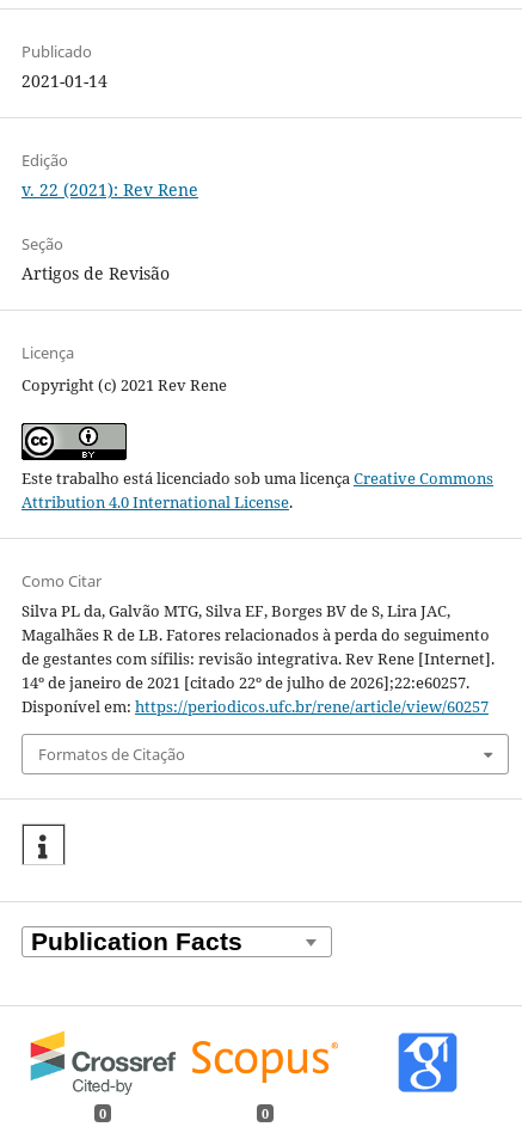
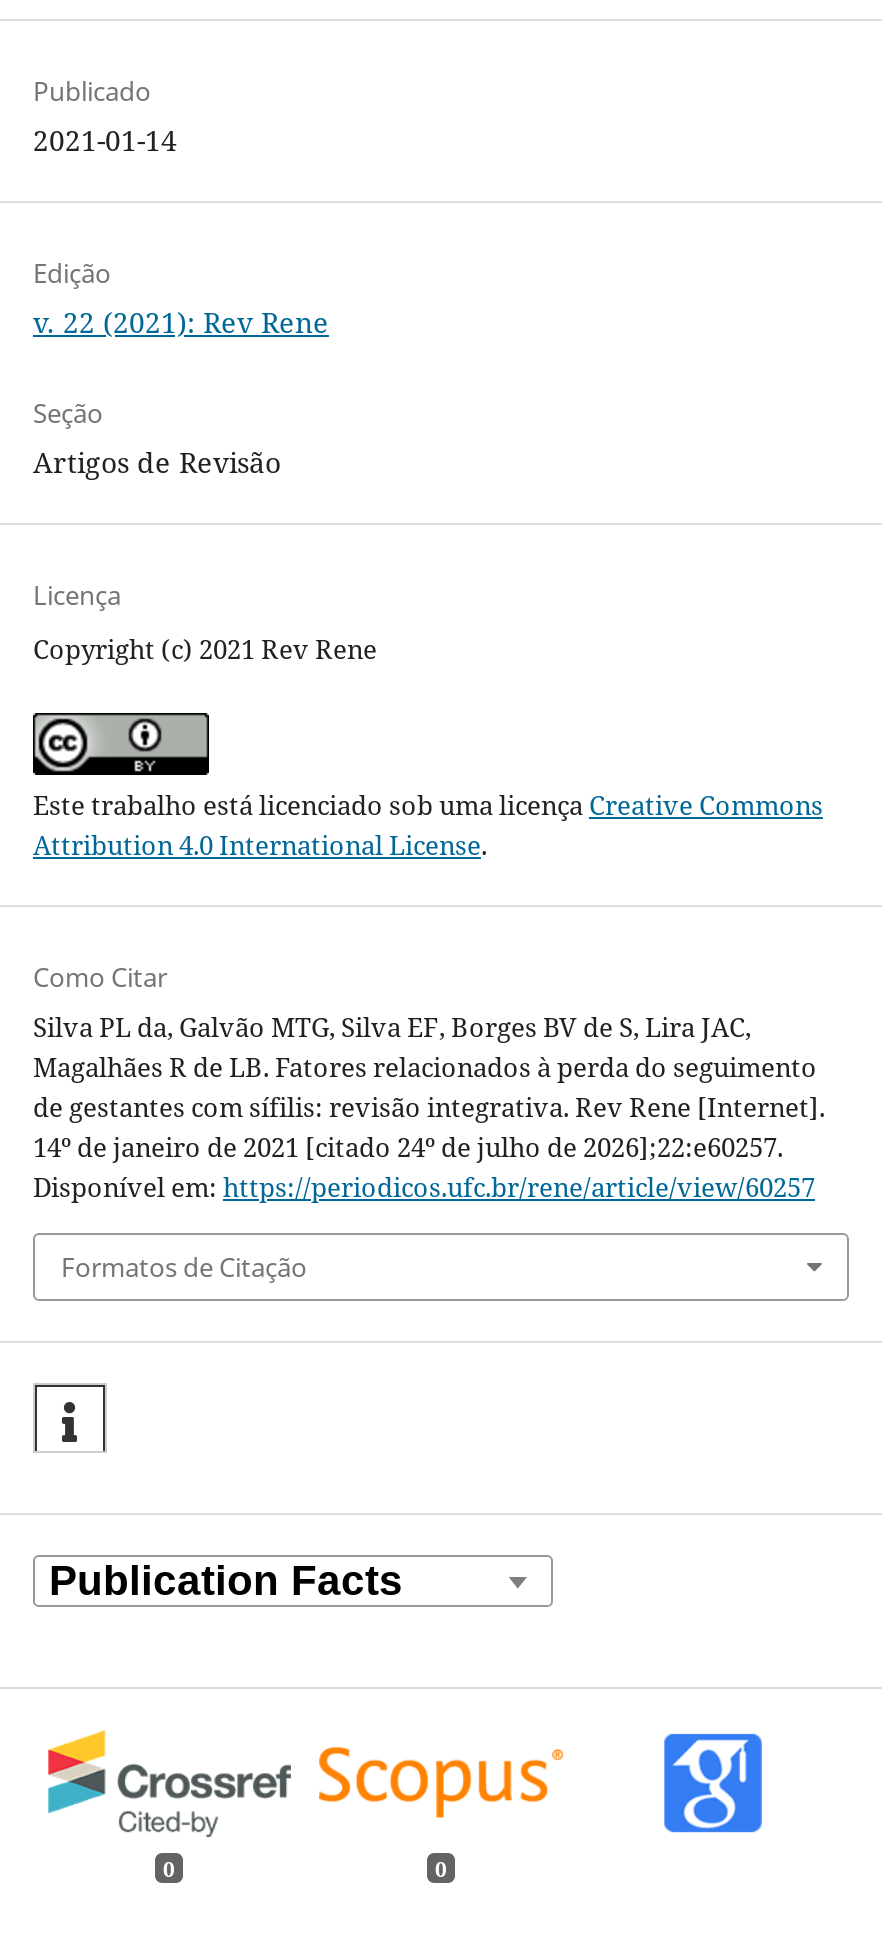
[22,671,469,693] 14º de janeiro de 2021 [citado 22º de julho de 2026];22:e60257. -> [33,1129,783,1165] 14º de janeiro de 2021 [citado 24º de julho de 2026];22:e60257.

